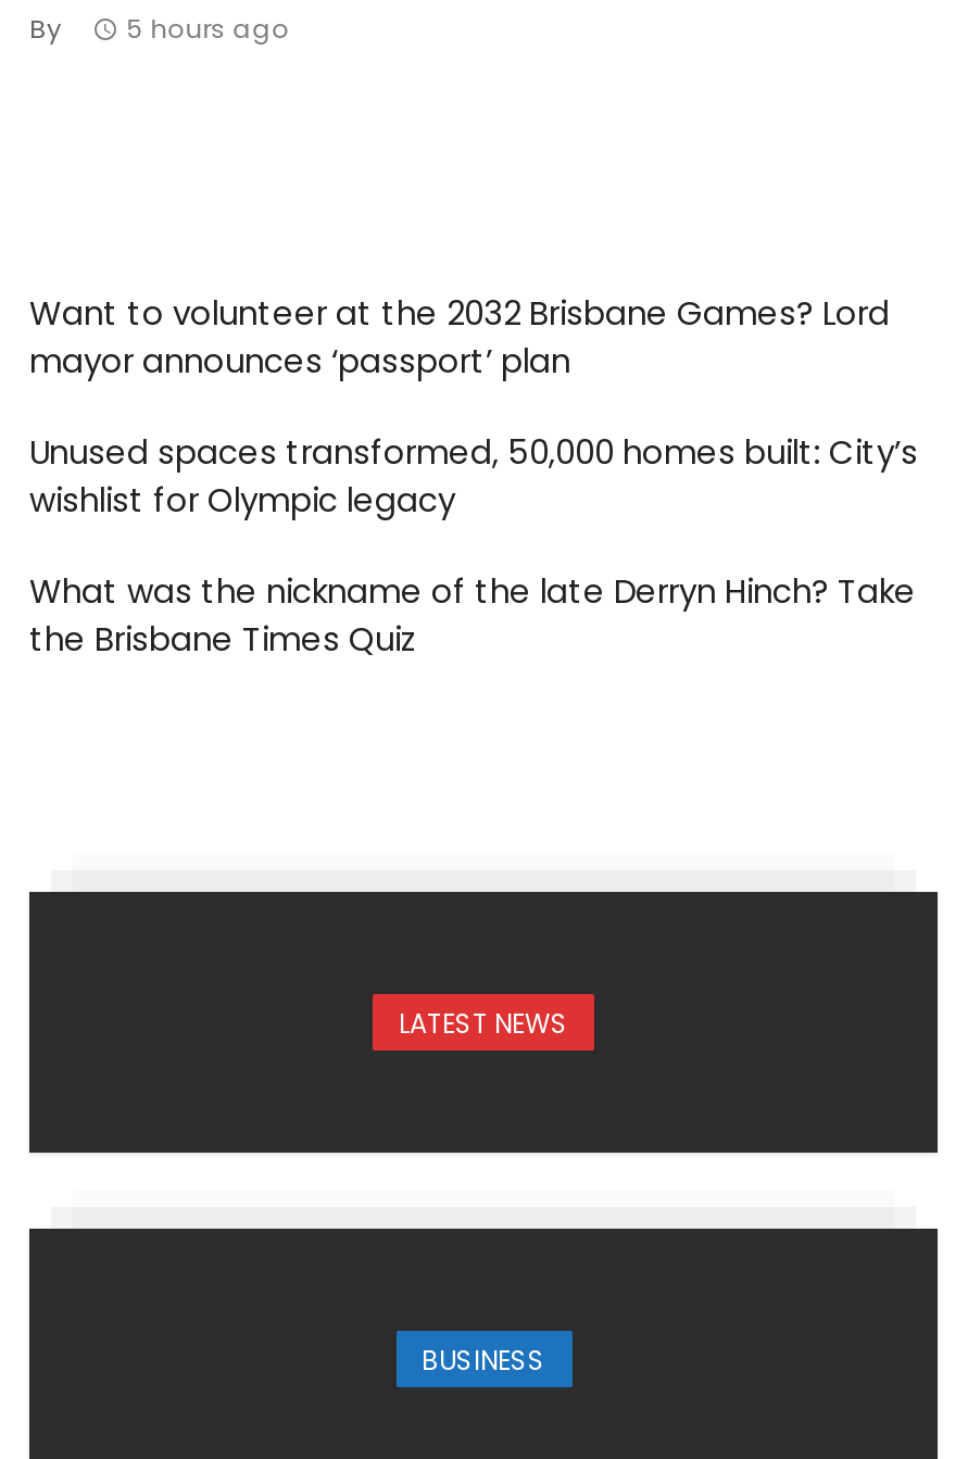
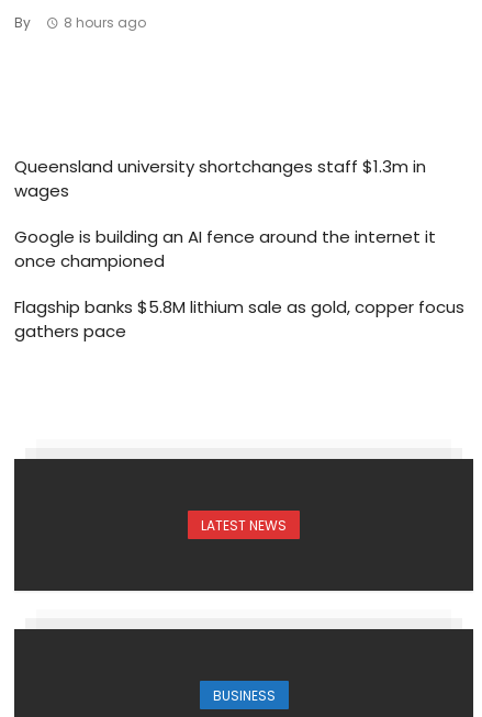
[29,10,289,47] By 5 hours ago -> [14,13,146,32] By 8 hours ago
[29,290,890,384] Want to volunteer at the 2032 Brisbane Games? Lord | mayor announces ‘passport’ plan -> [14,155,426,202] Queensland university shortchanges staff $1.3m in | wages
[29,430,918,523] Unused spaces transformed, 50,000 homes built: City’s | wishlist for Olympic legacy -> [14,225,436,273] Google is building an AI fence around the internet it | once championed
[29,569,916,662] What was the nickname of the late Derryn Hinch? Take | the Brisbane Times Quiz -> [14,296,464,343] Flagship banks $5.8M lithium sale as gold, copper focus | gathers pace

